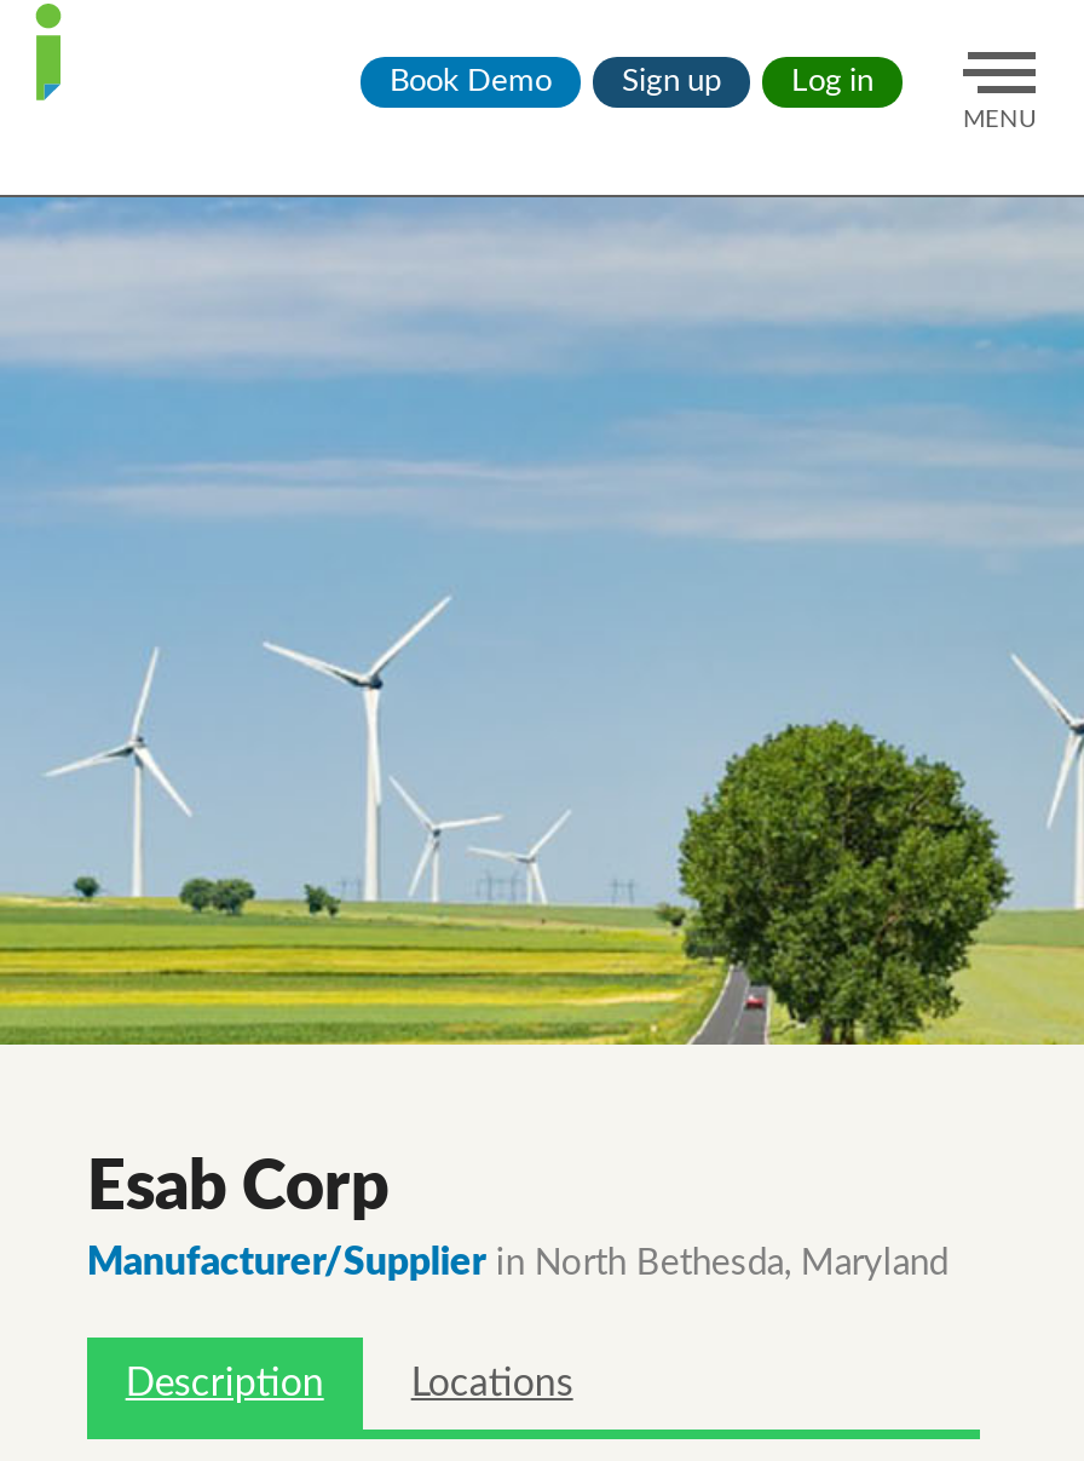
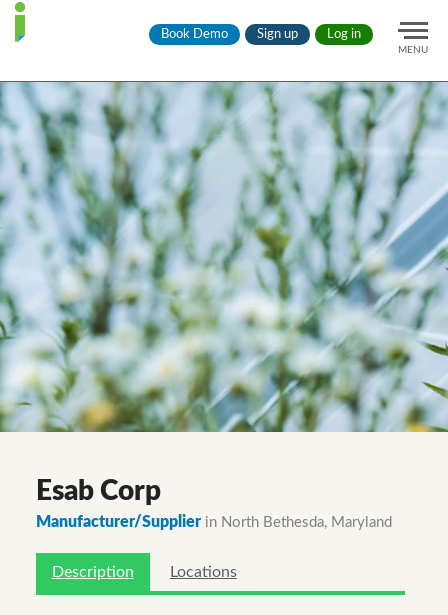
[7,197,1077,1047] [image] -> [3,81,445,433] [image]

